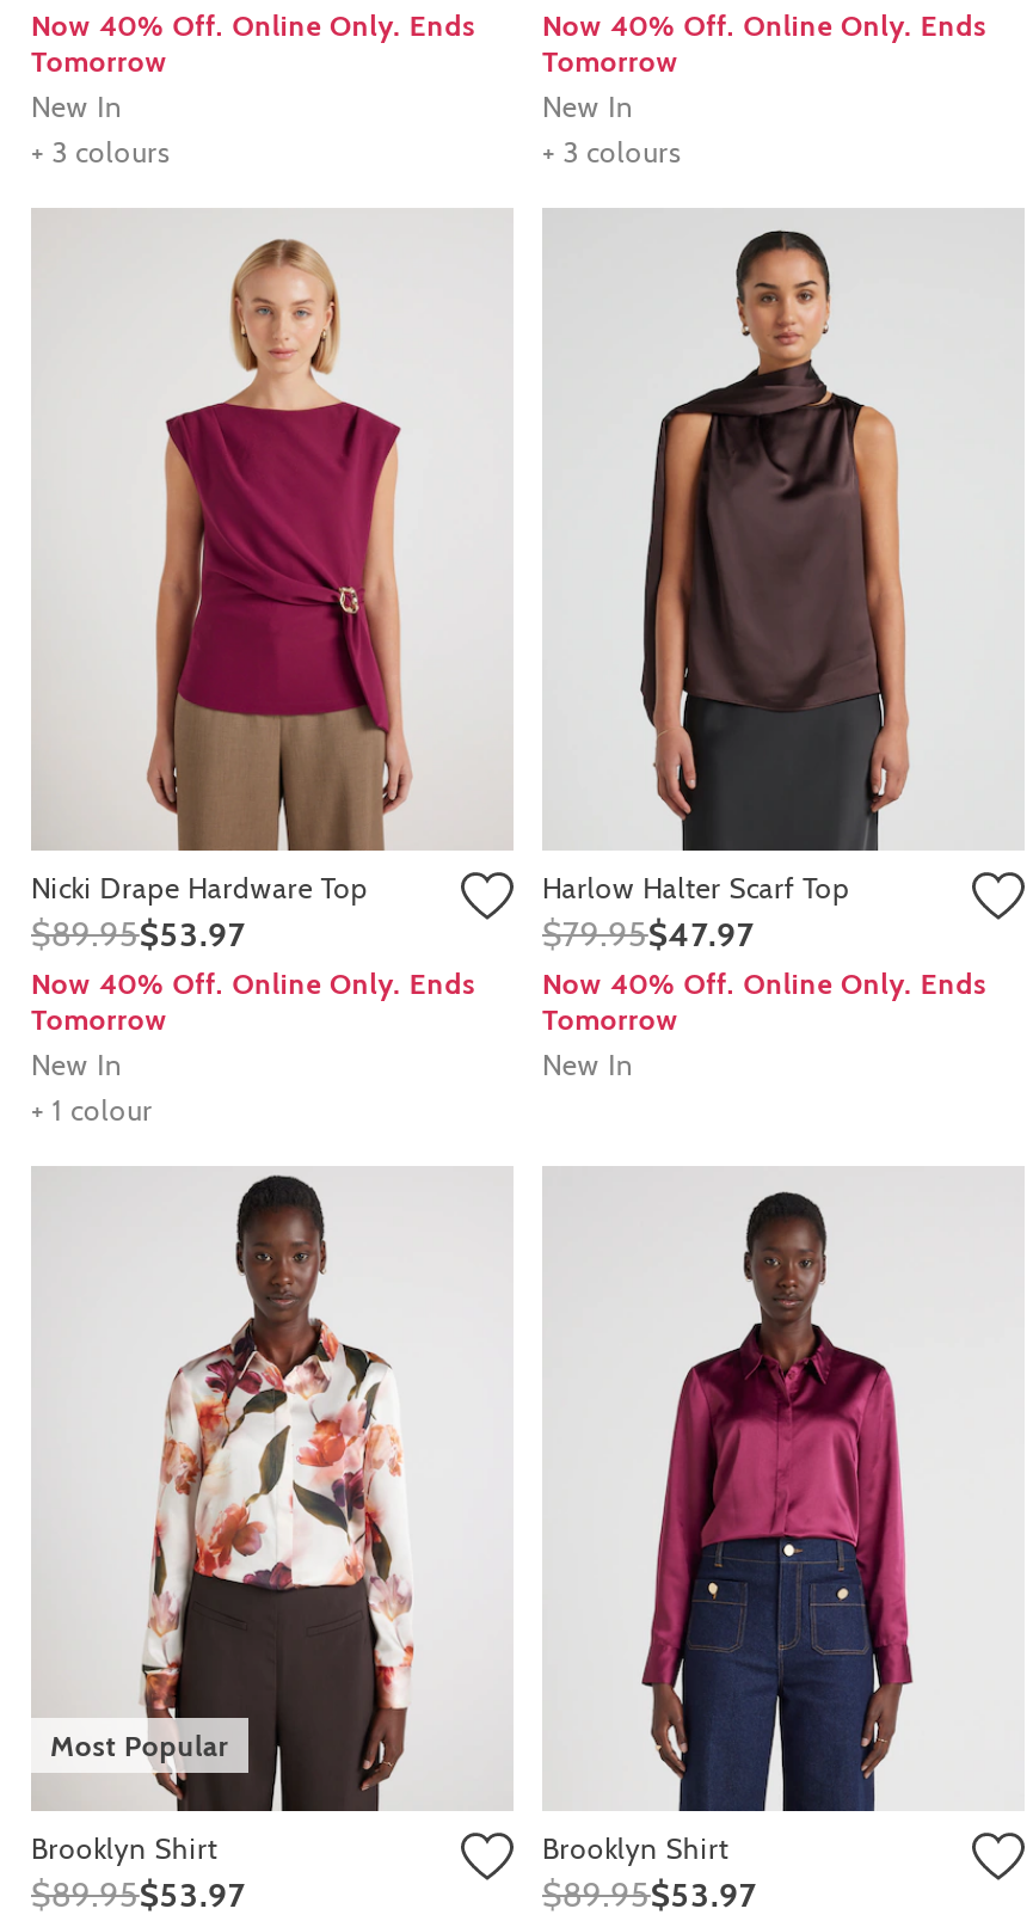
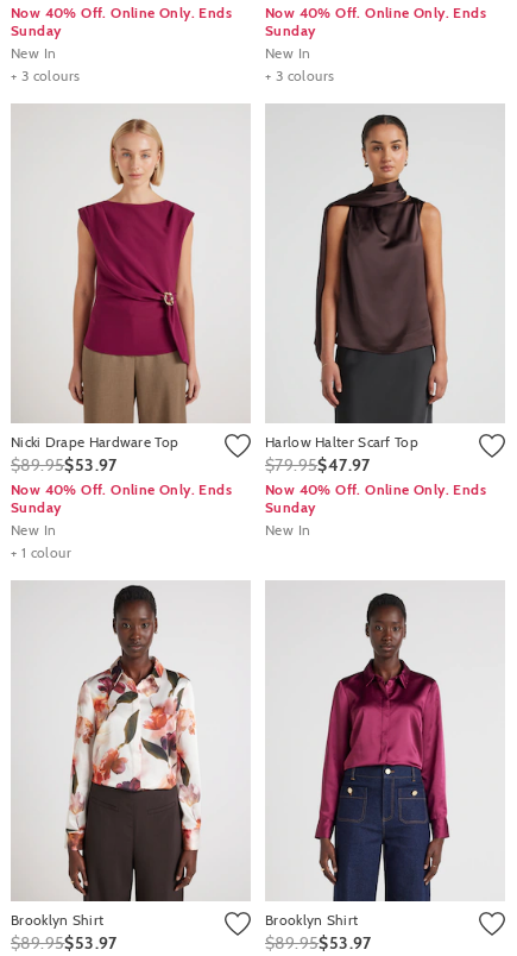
[31,43,168,79] Tomorrow -> [11,22,61,39] Sunday
[542,43,679,79] Tomorrow -> [265,22,315,39] Sunday
[31,1002,168,1038] Tomorrow -> [11,499,61,517] Sunday
[542,1002,679,1038] Tomorrow -> [265,499,315,517] Sunday
[50,1727,229,1763] Most Popular -> none

